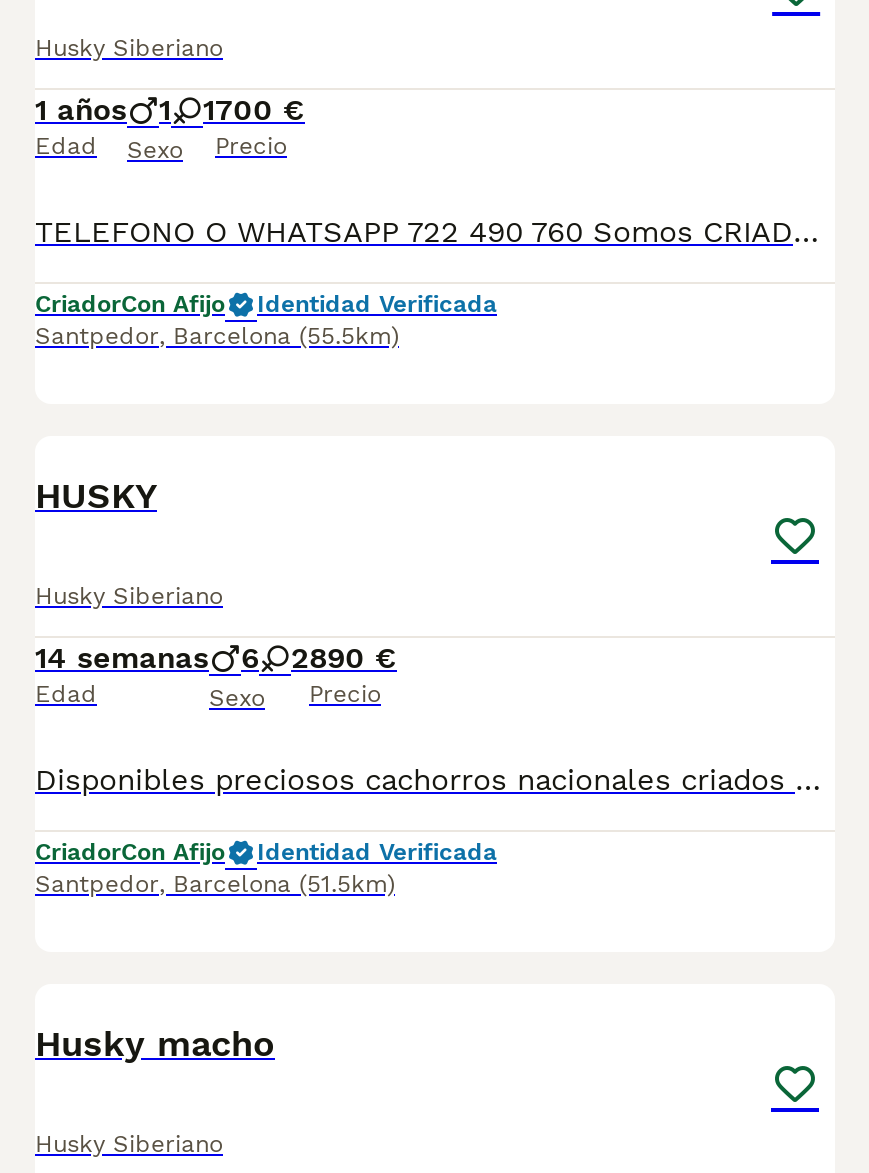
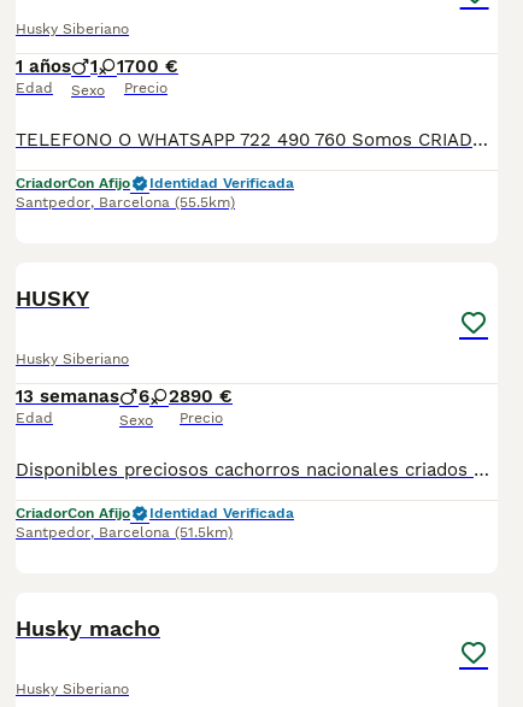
[35,640,397,676] 14 semanas 6 2 890 € -> [16,385,233,407] 13 semanas 6 2 890 €

